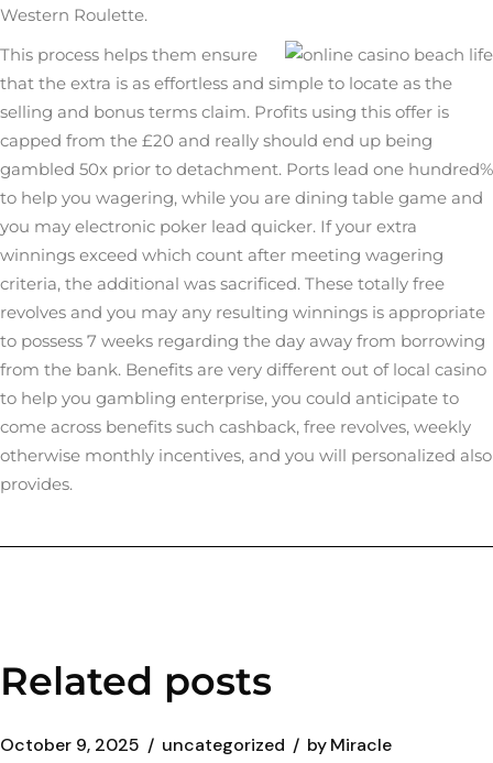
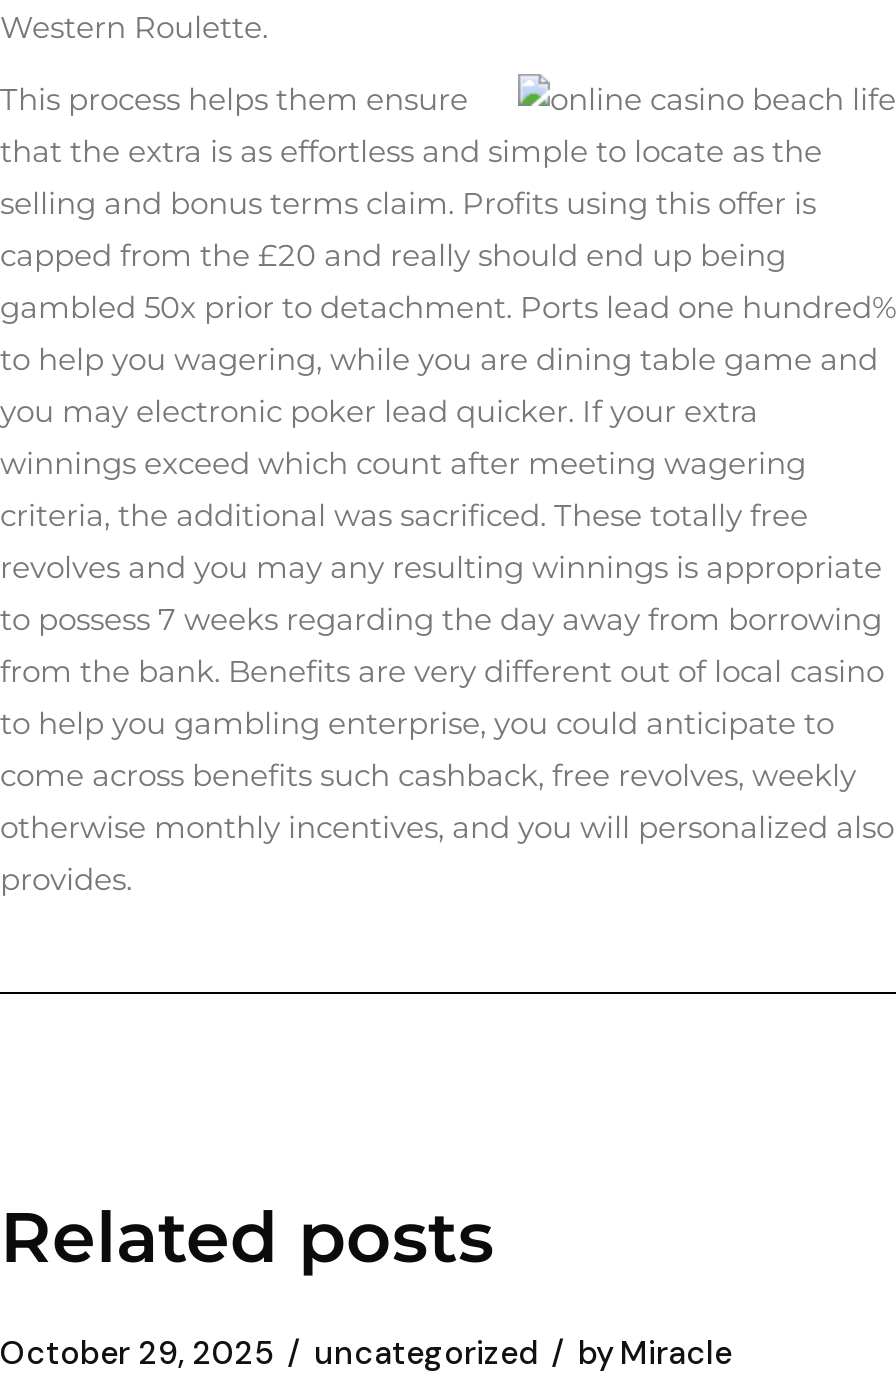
[0,733,392,756] October 9, 2025 uncategorized by Miracle -> [0,1332,732,1374] October 29, 2025 uncategorized by Miracle

